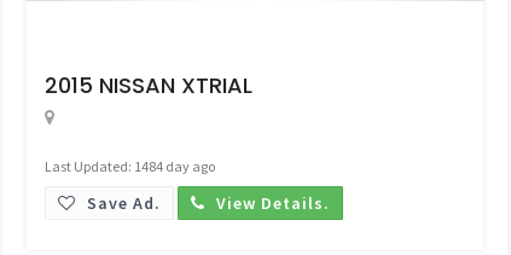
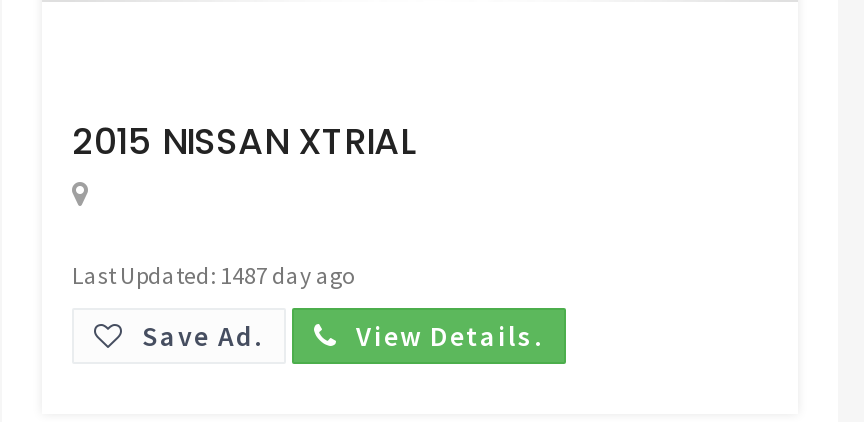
[45,157,215,175] Last Updated: 1484 day ago -> [72,259,354,289] Last Updated: 1487 day ago

